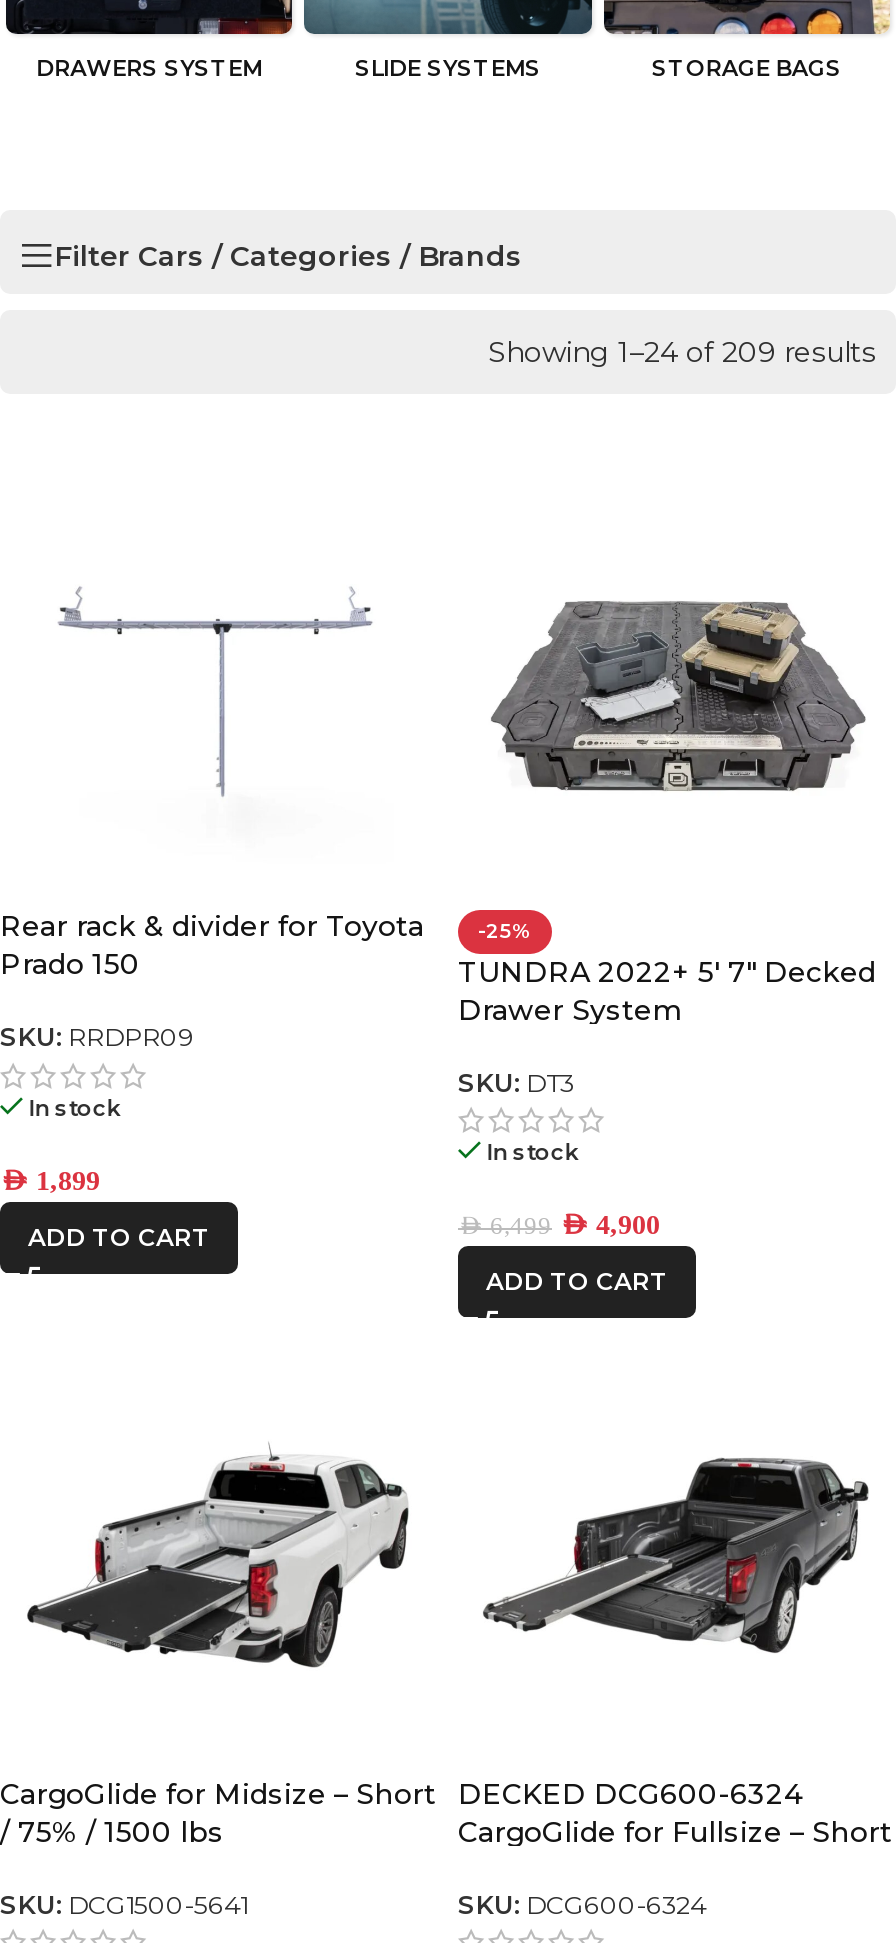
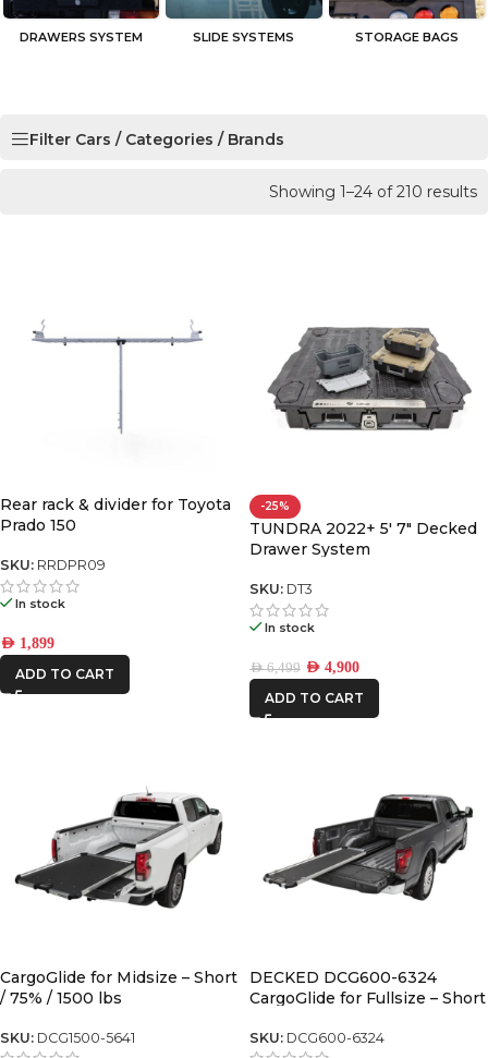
[488,335,876,371] Showing 1–24 of 209 results -> [269,182,477,202] Showing 1–24 of 210 results

